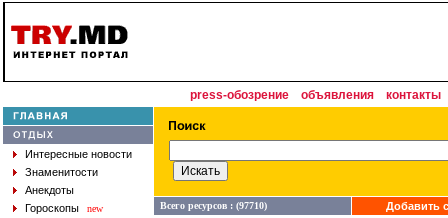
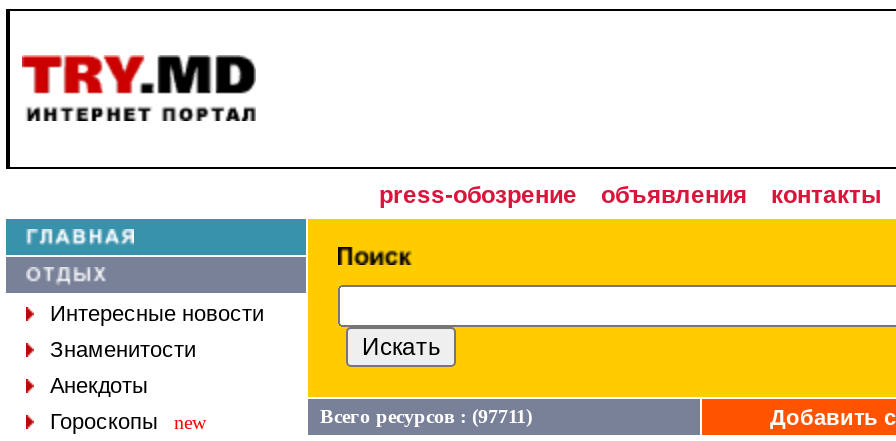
[154,200,267,211] Всего ресурсов : (97710) -> [308,405,532,427] Всего ресурсов : (97711)

